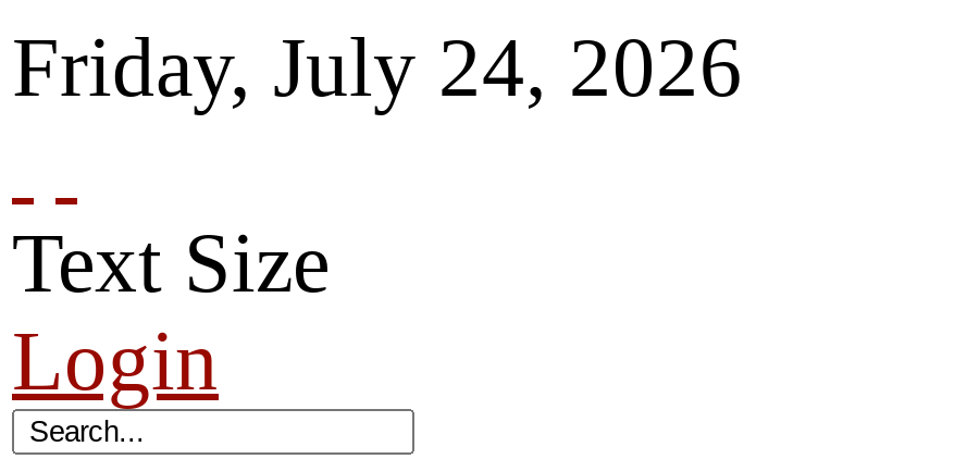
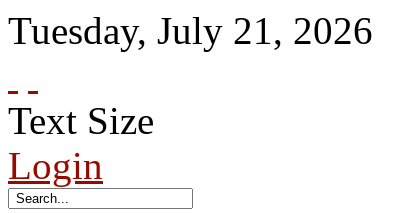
[12,20,743,113] Friday, July 24, 2026 -> [8,9,373,52] Tuesday, July 21, 2026

